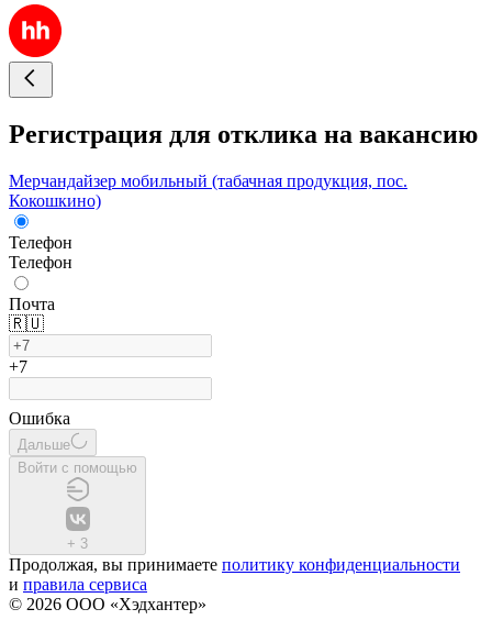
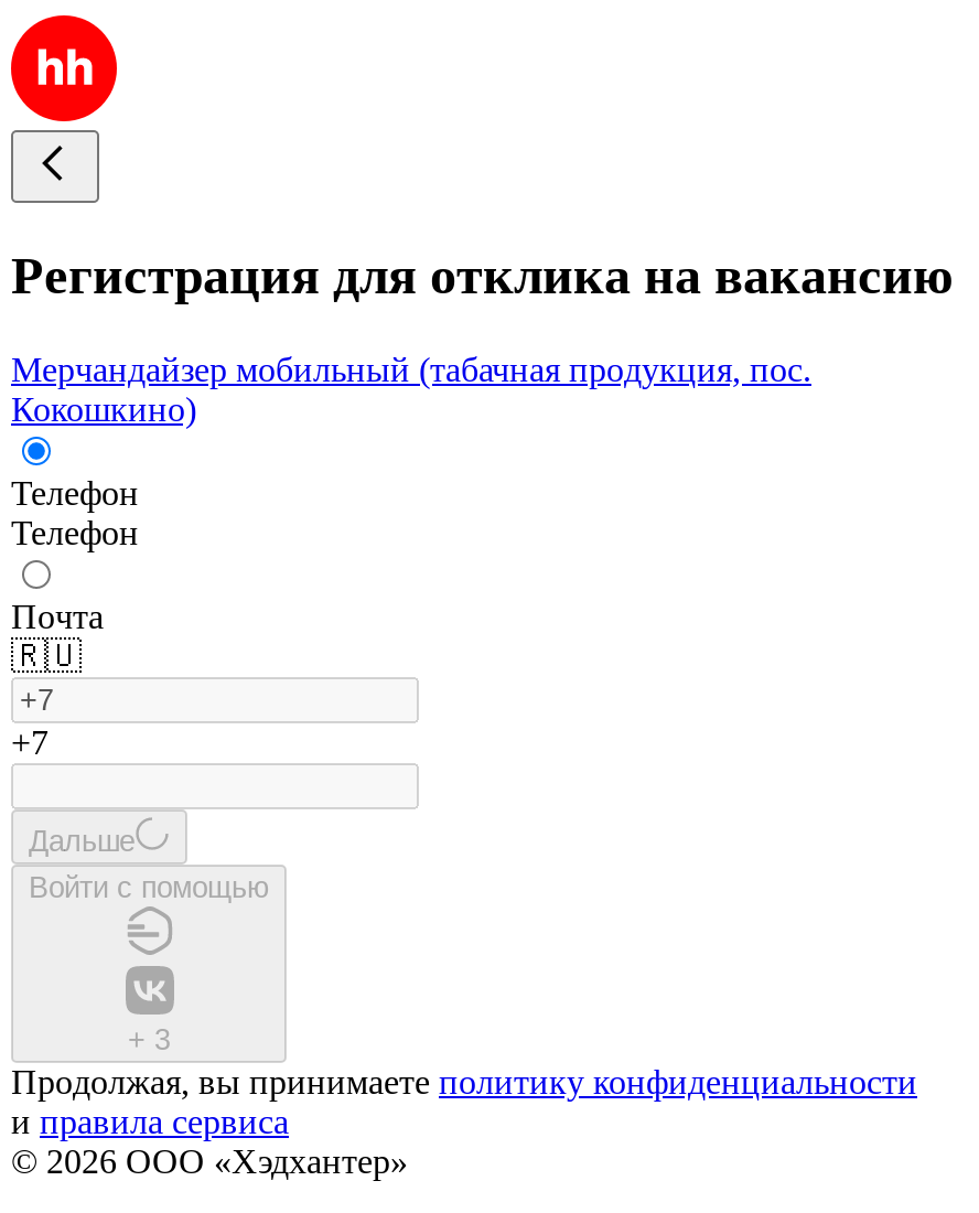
[9,409,70,427] Ошибка -> none

